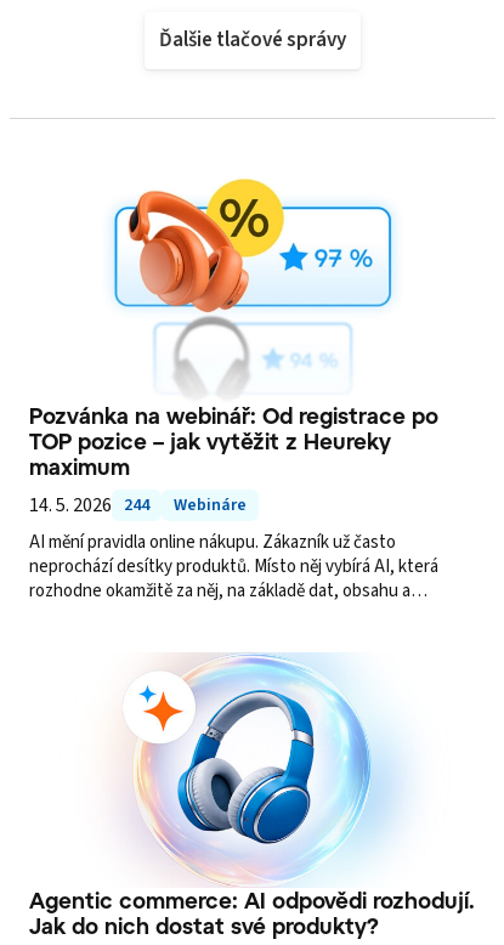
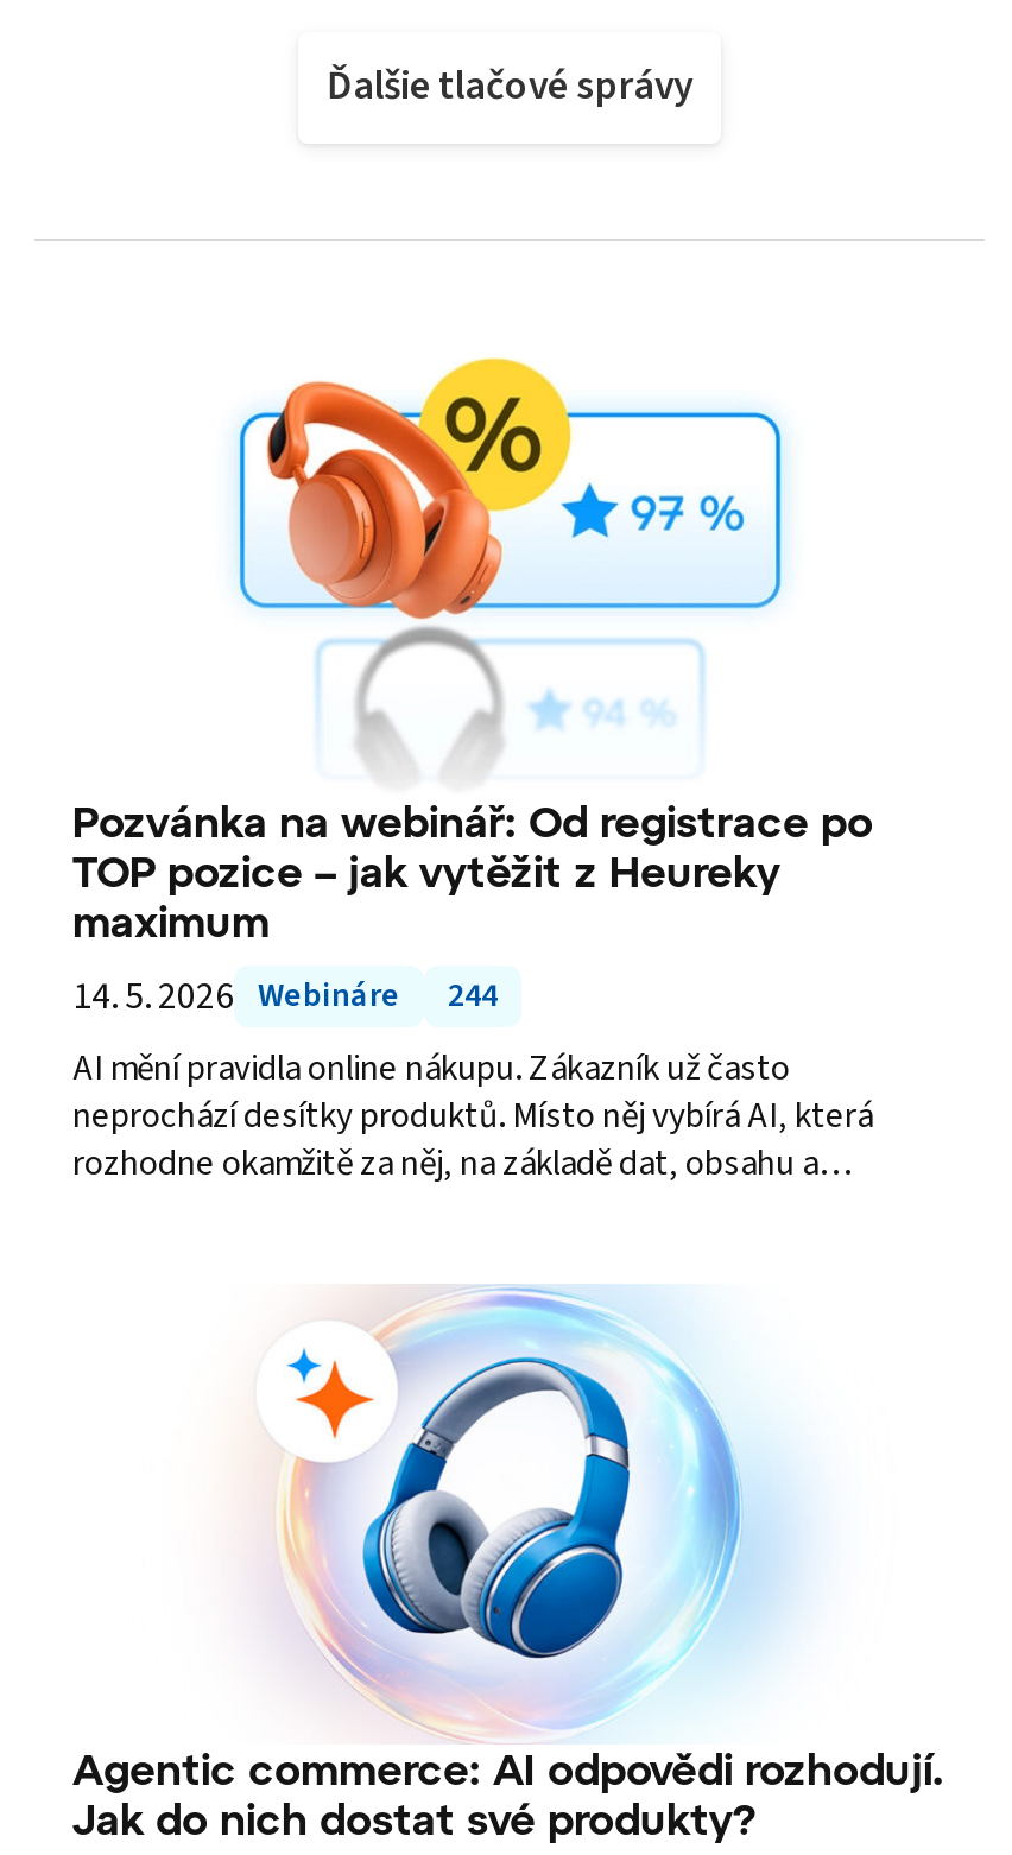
[29,492,247,519] 14. 5. 2026 244 | Webináre -> [72,970,498,1023] 14. 5. 2026 Webináre | 244

